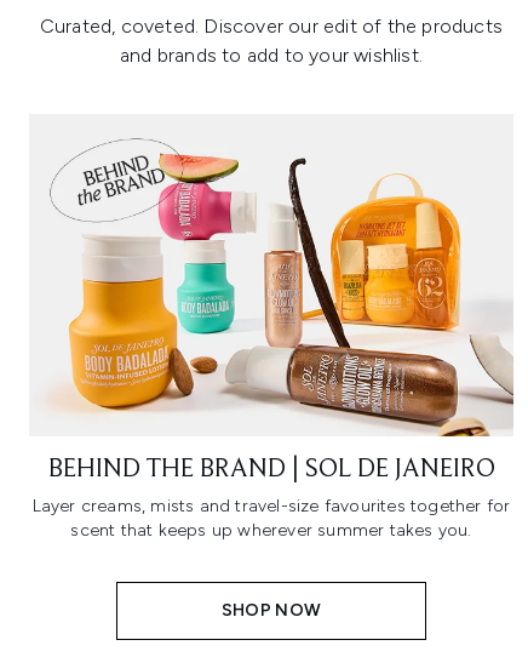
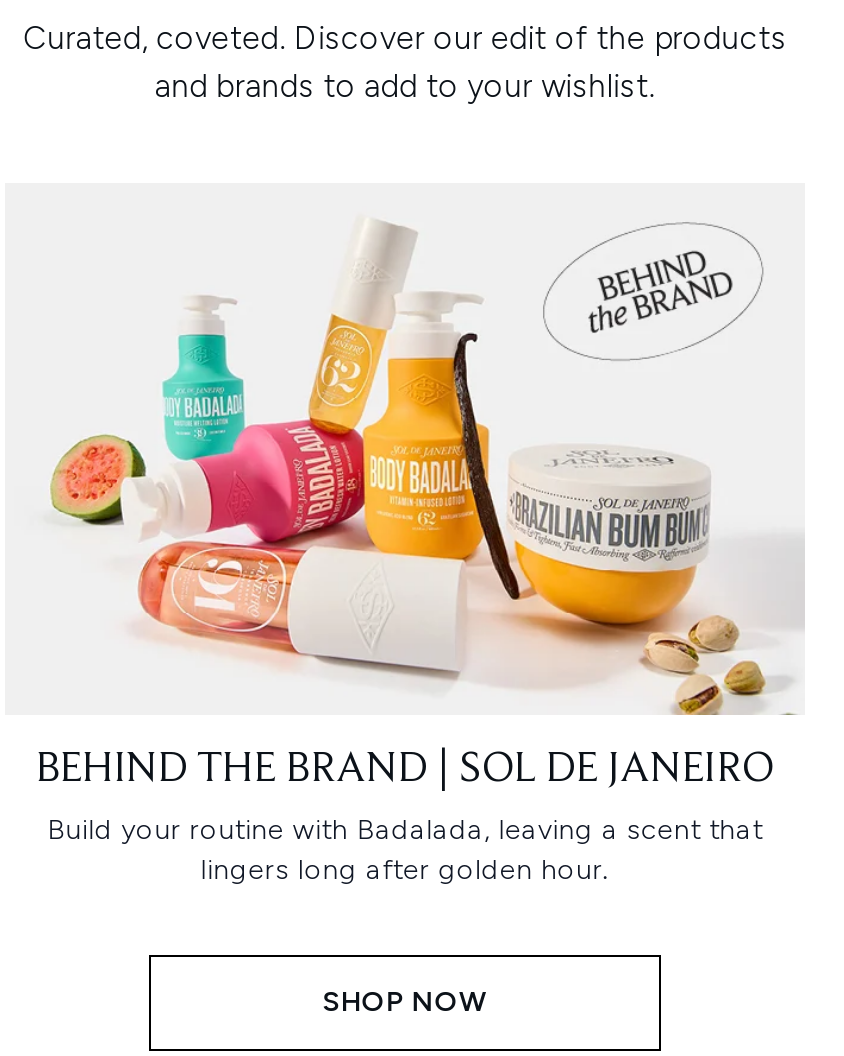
[50,138,515,438] [image] -> [49,221,805,717] [image]
[32,496,510,541] Layer creams, mists and travel-size favourites together for | scent that keeps up wherever summer takes you. -> [47,813,763,887] Build your routine with Badalada, leaving a scent that | lingers long after golden hour.

